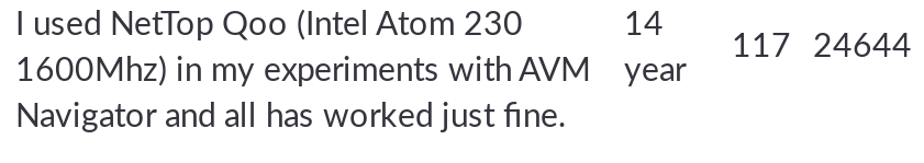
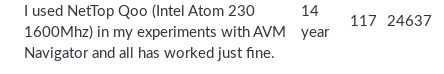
[732,31,912,63] 117 24644 -> [350,14,432,29] 117 24637

